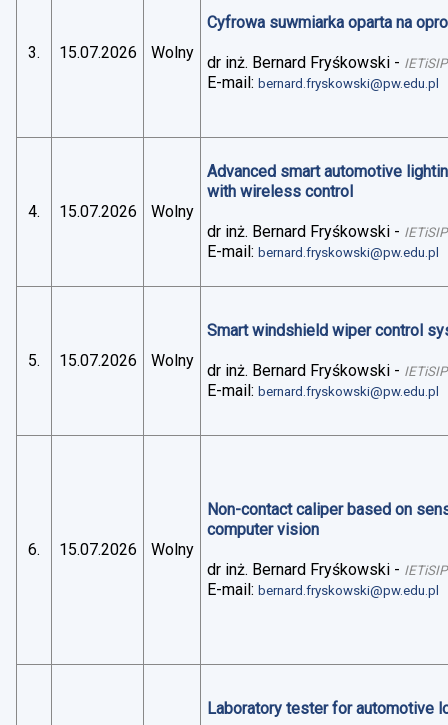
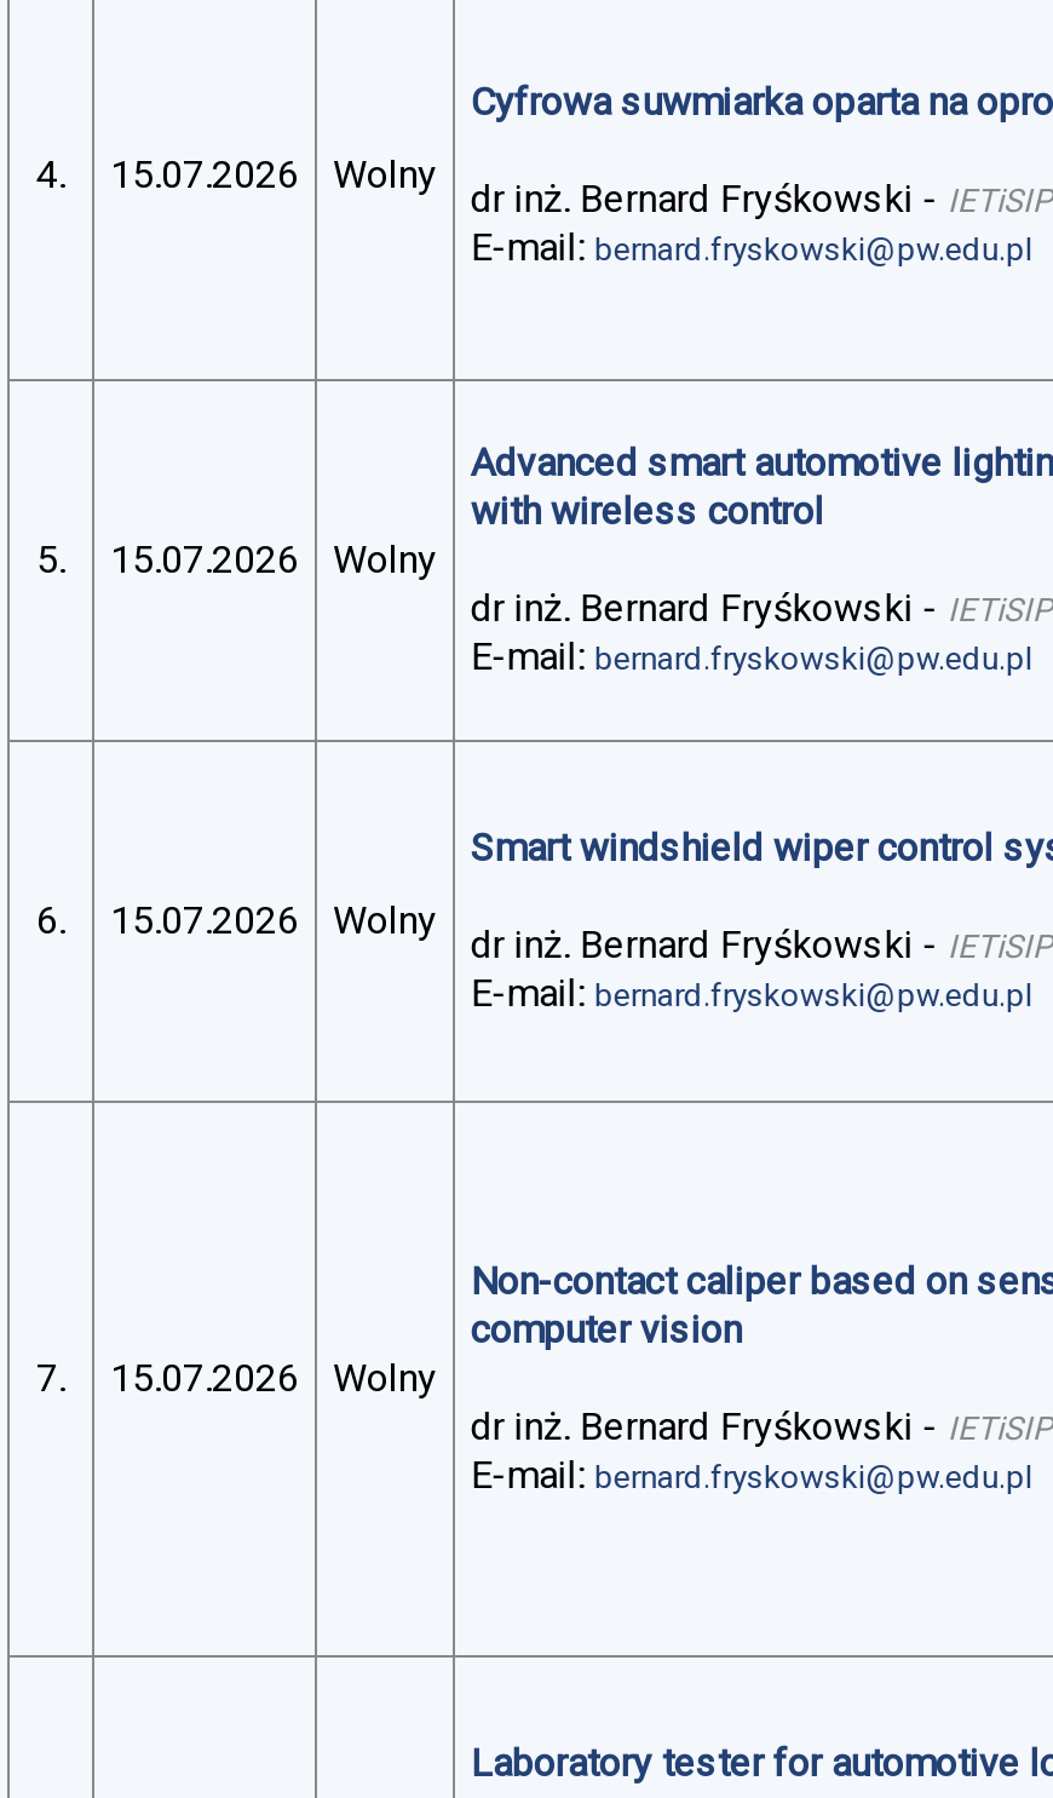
[28,43,193,62] 3. 15.07.2026 Wolny -> [36,150,437,196] 4. 15.07.2026 Wolny
[28,202,193,221] 4. 15.07.2026 Wolny -> [36,535,437,581] 5. 15.07.2026 Wolny
[28,351,193,370] 5. 15.07.2026 Wolny -> [36,896,437,942] 6. 15.07.2026 Wolny
[28,540,193,559] 6. 15.07.2026 Wolny -> [36,1354,437,1400] 7. 15.07.2026 Wolny

